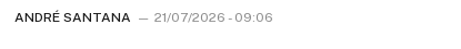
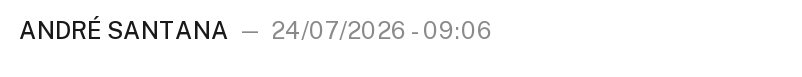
[14,9,273,24] ANDRÉ SANTANA 21/07/2026 - 09:06 -> [19,16,493,44] ANDRÉ SANTANA 24/07/2026 - 09:06

